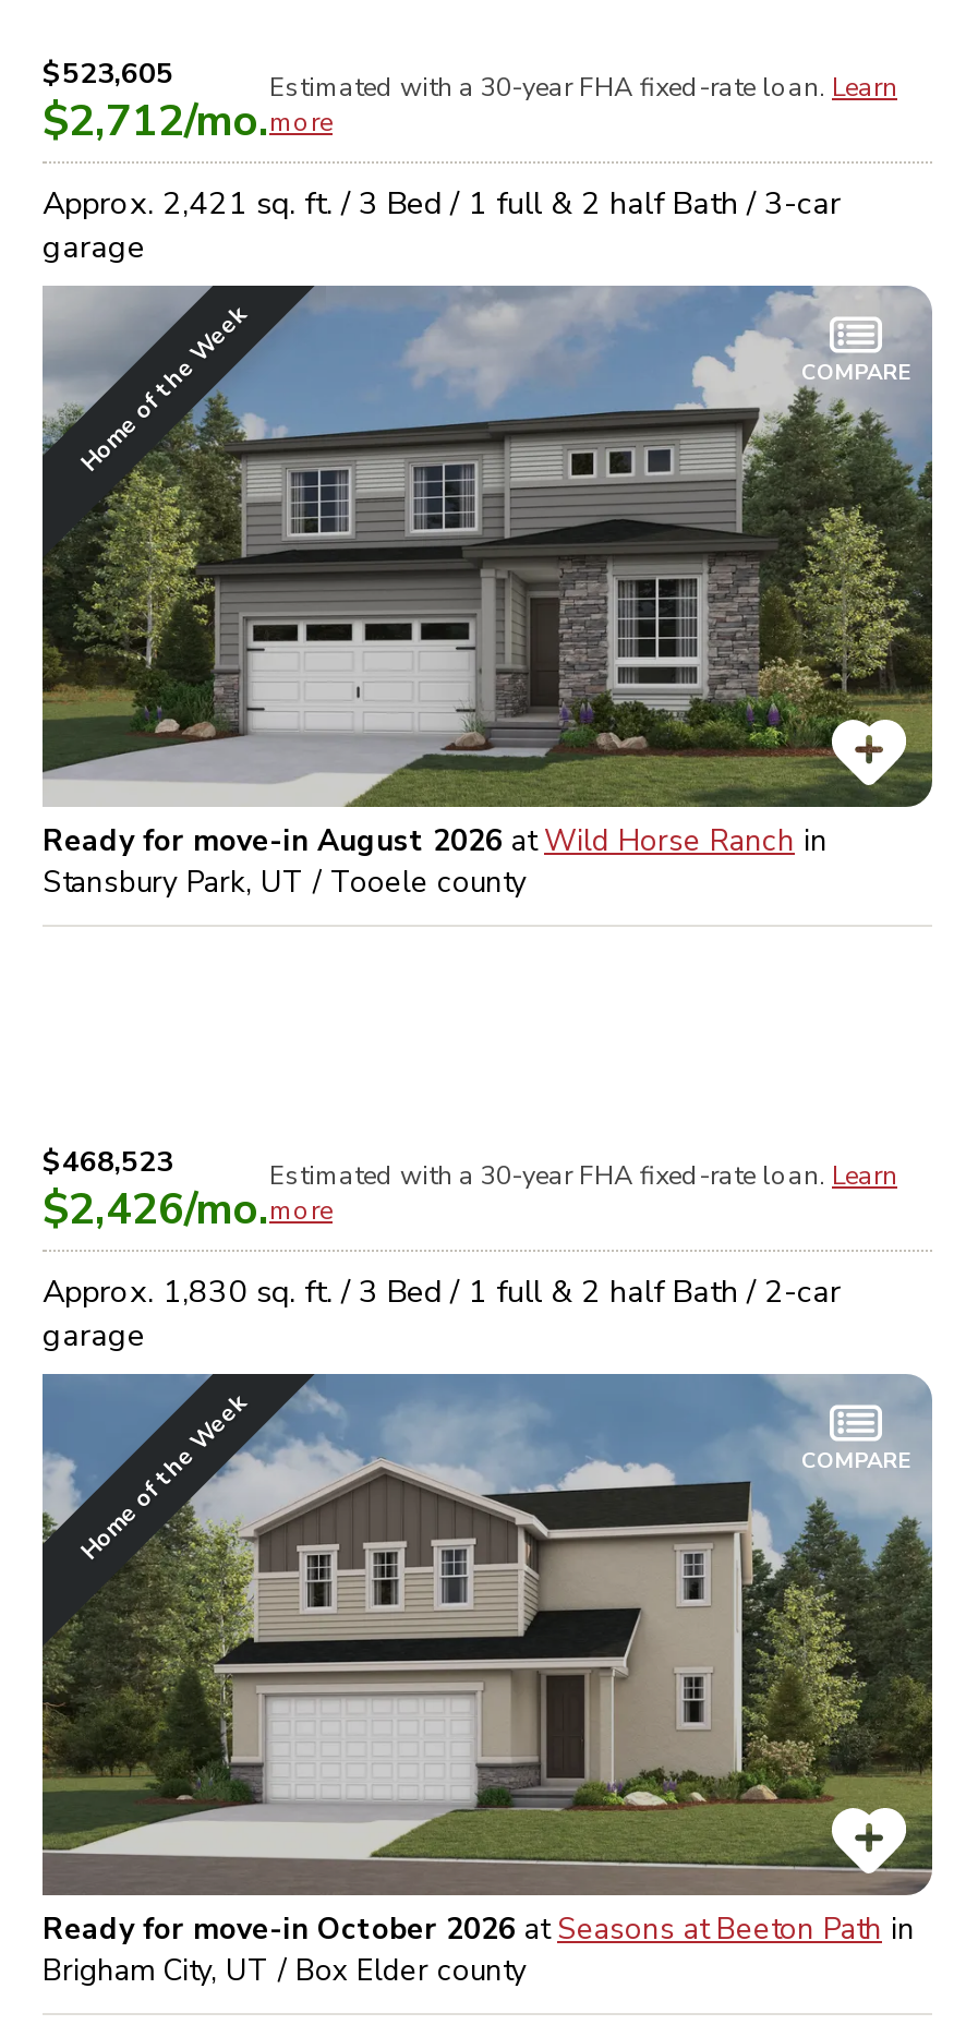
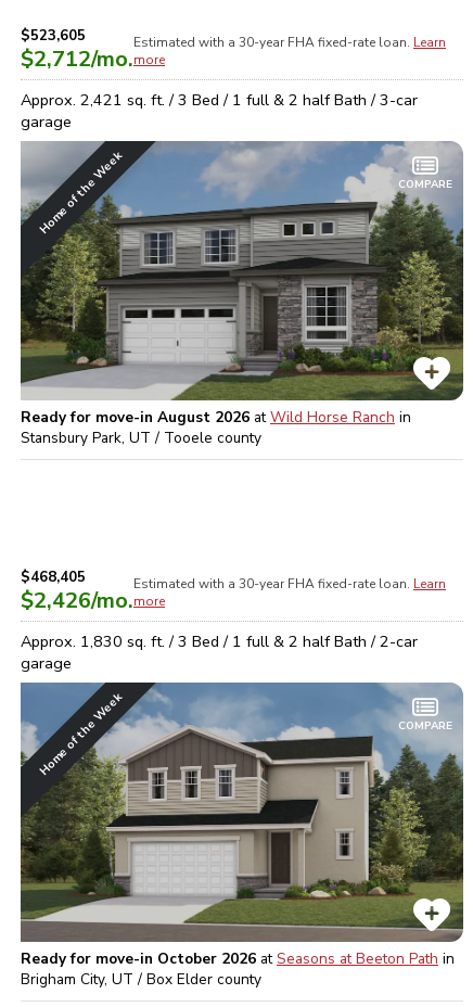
[43,1142,173,1182] $468,523 -> [21,567,86,587] $468,405

